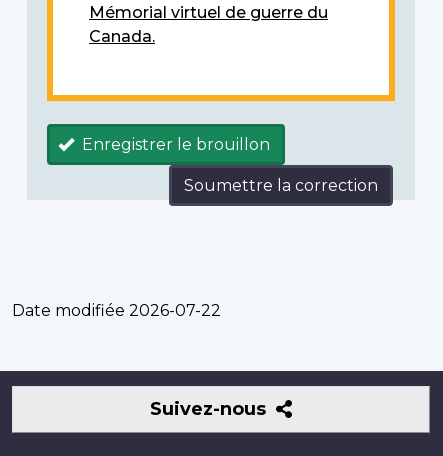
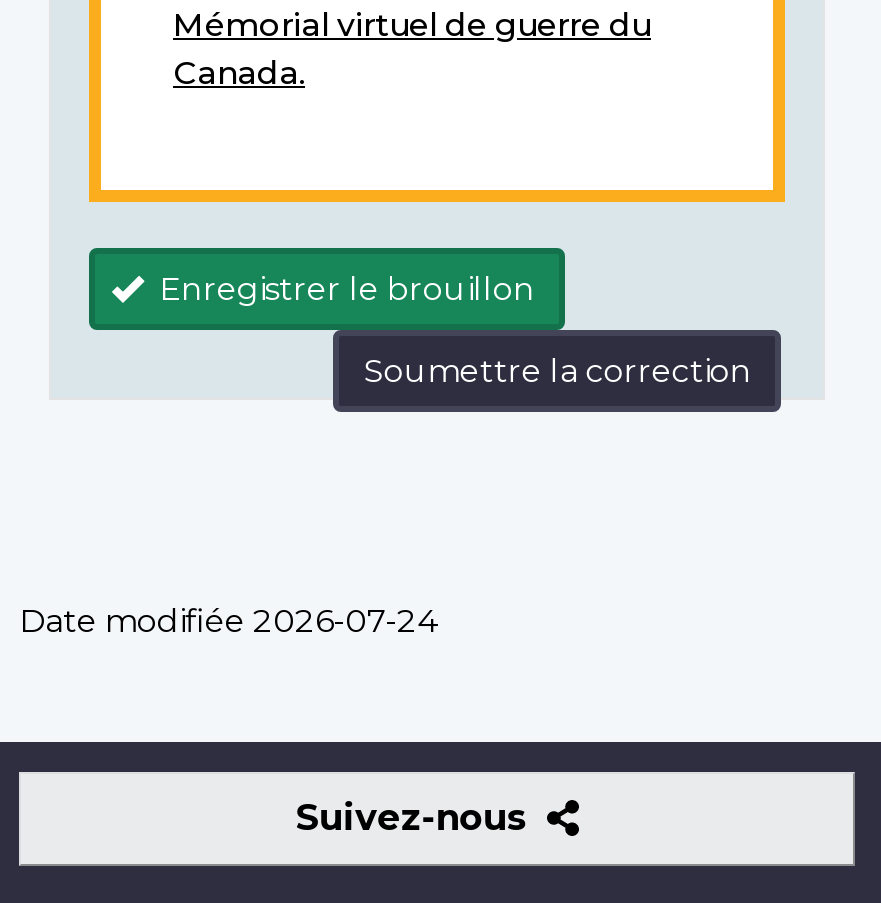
[12,301,221,320] Date modifiée 2026-07-22 -> [19,603,437,641] Date modifiée 2026-07-24

